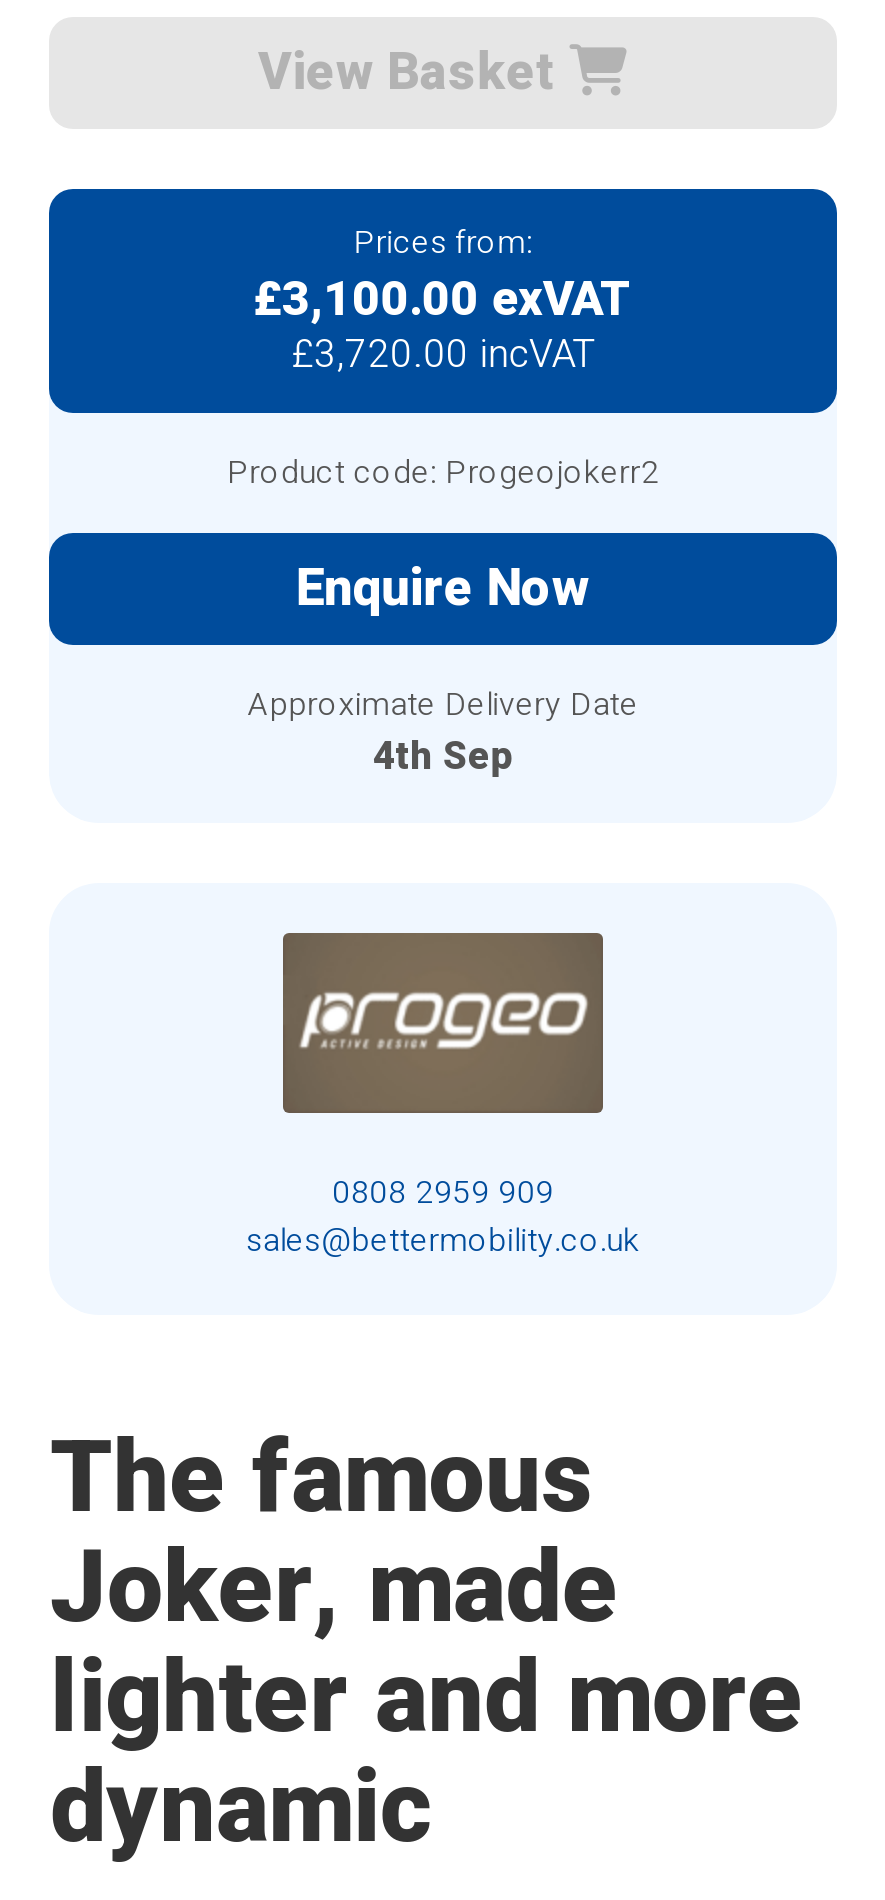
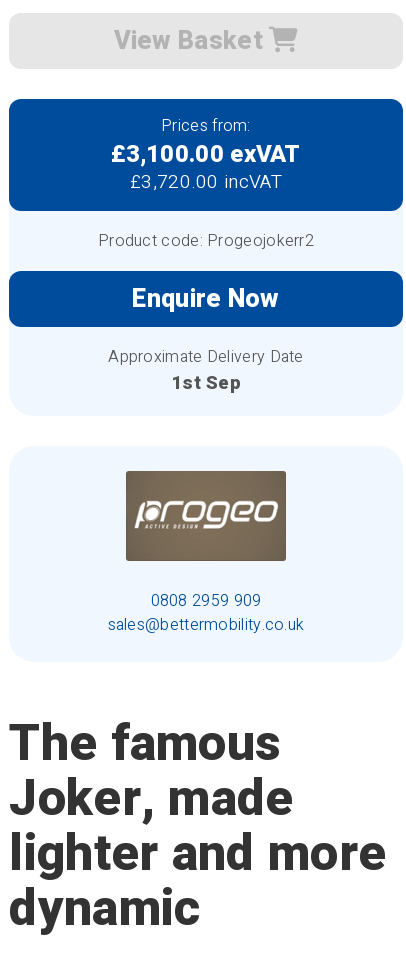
[373,728,513,784] 4th Sep -> [171,369,241,397] 1st Sep

